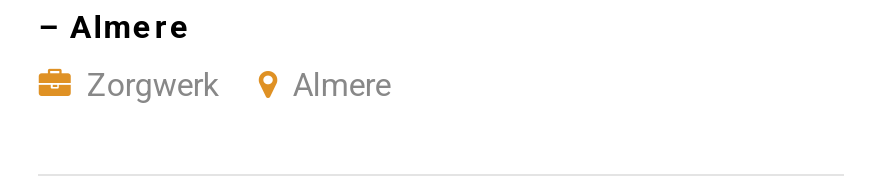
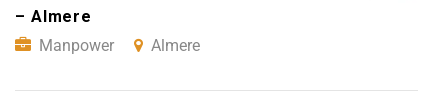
[87,67,219,105] Zorgwerk -> [39,36,114,55] Manpower

